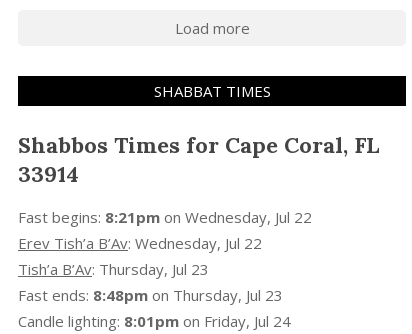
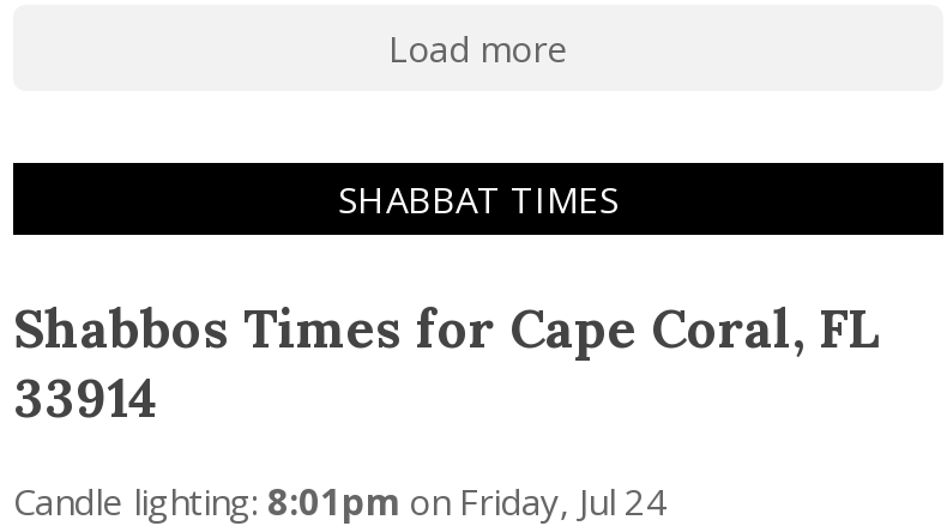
[18,207,312,305] Fast begins: 8:21pm on Wednesday, Jul 22 | Erev Tish’a B’Av: Wednesday, Jul 22 | Tish’a B’Av: Thursday, Jul 23 | Fast ends: 8:48pm on Thursday, Jul 23 -> none

